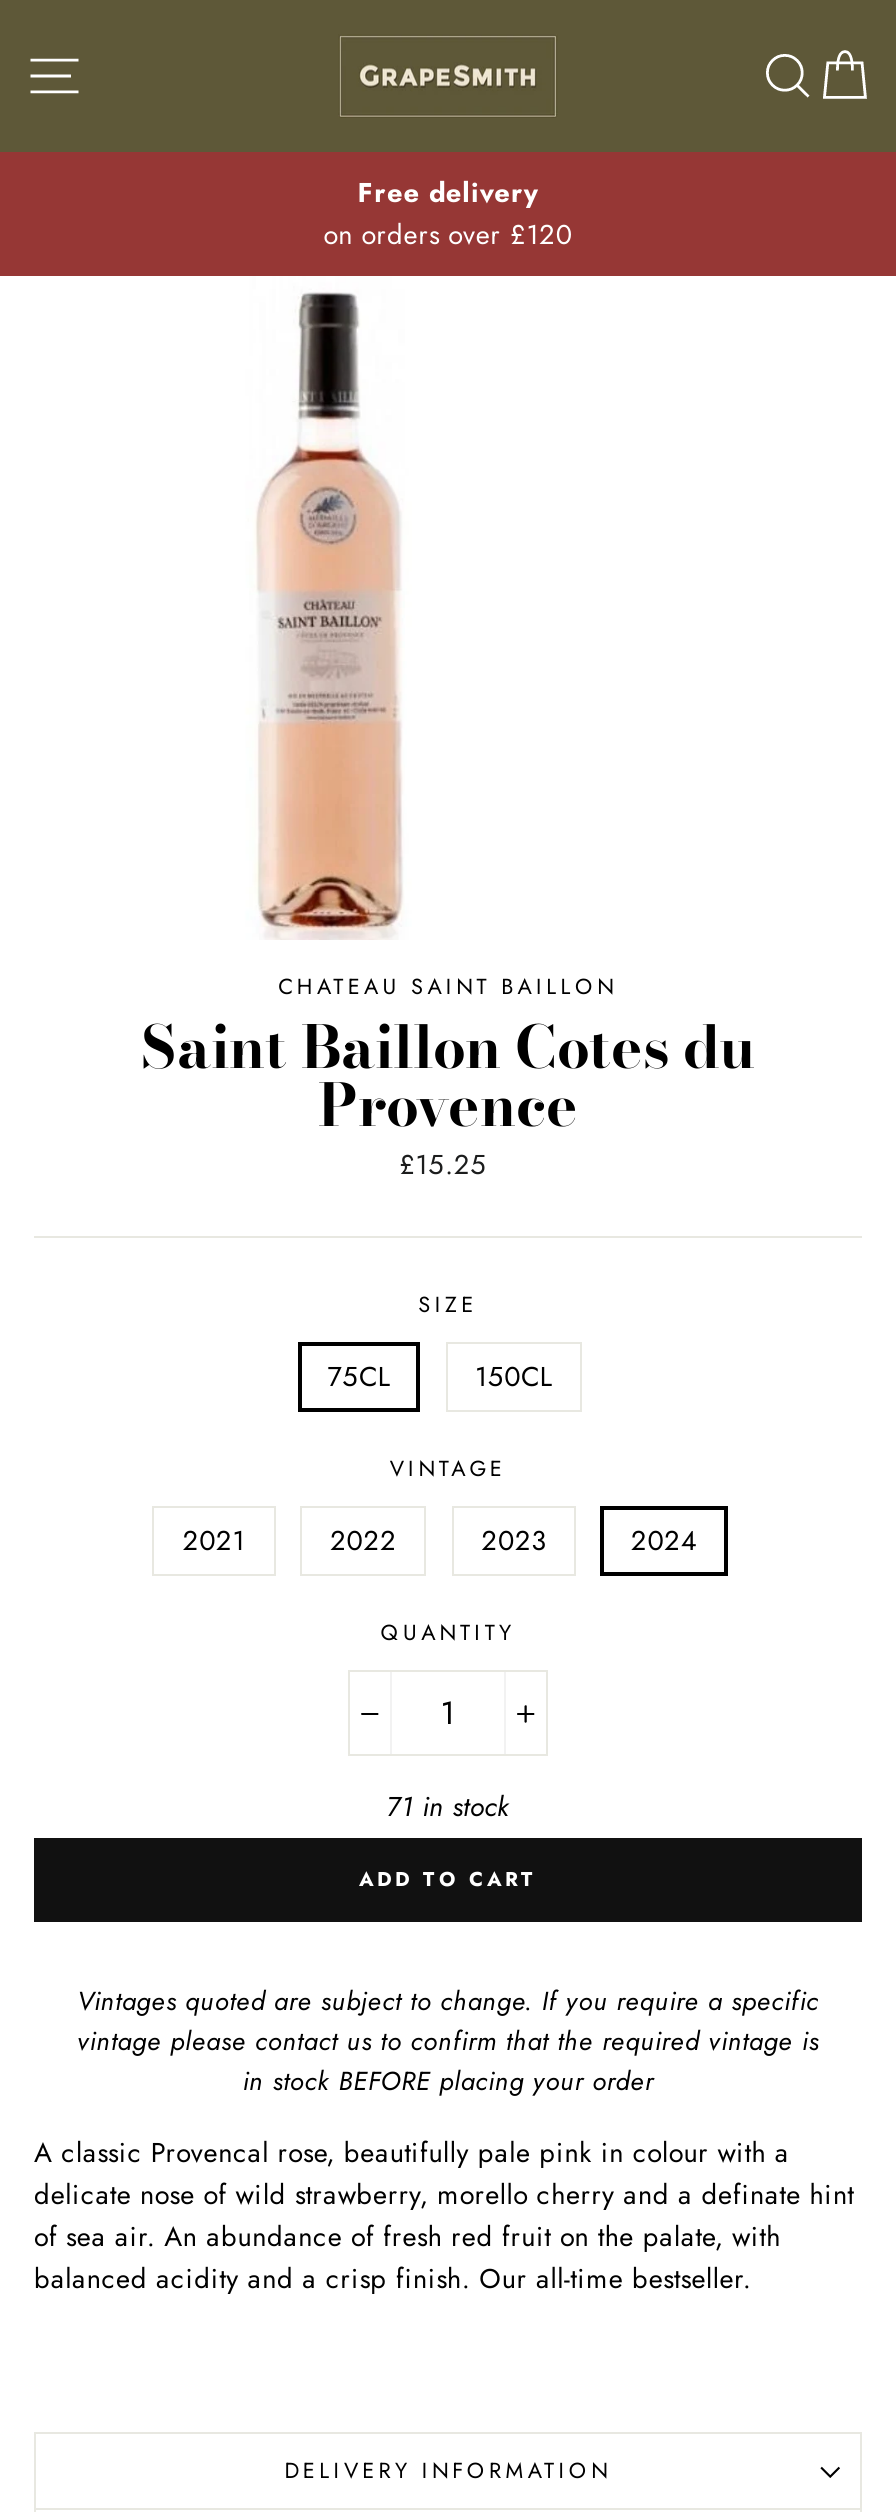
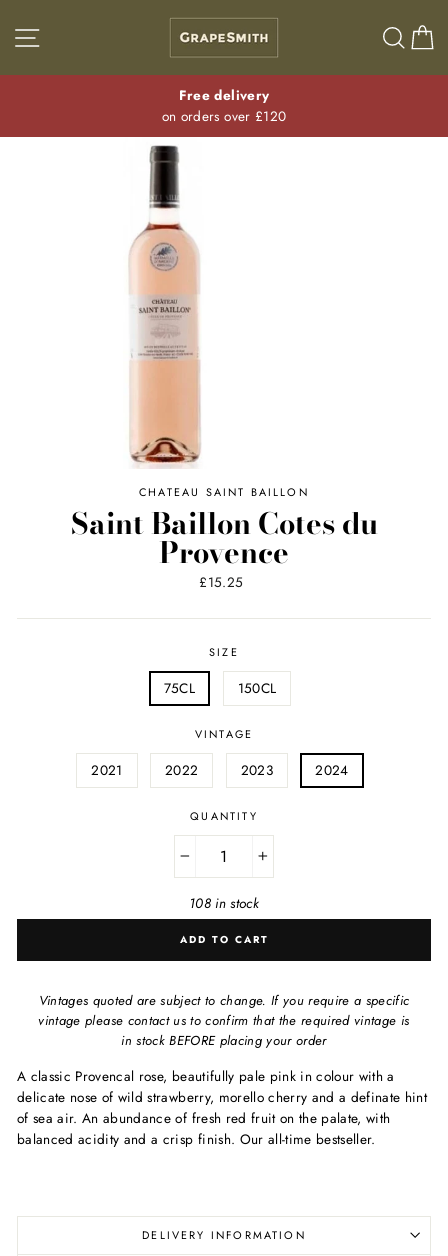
[386,1786,510,1826] 71 in stock -> [189,892,259,912] 108 in stock

